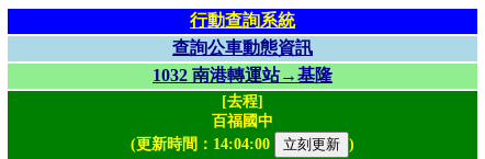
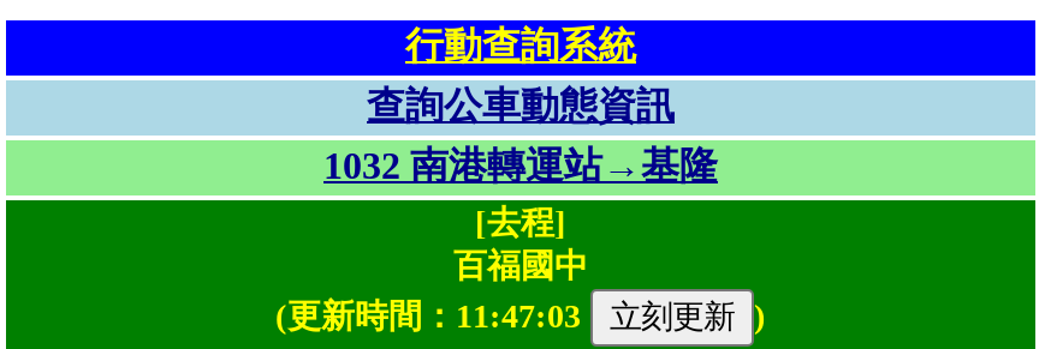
[131,136,270,152] (更新時間：14:04:00 -> [275,299,581,335] (更新時間：11:47:03

